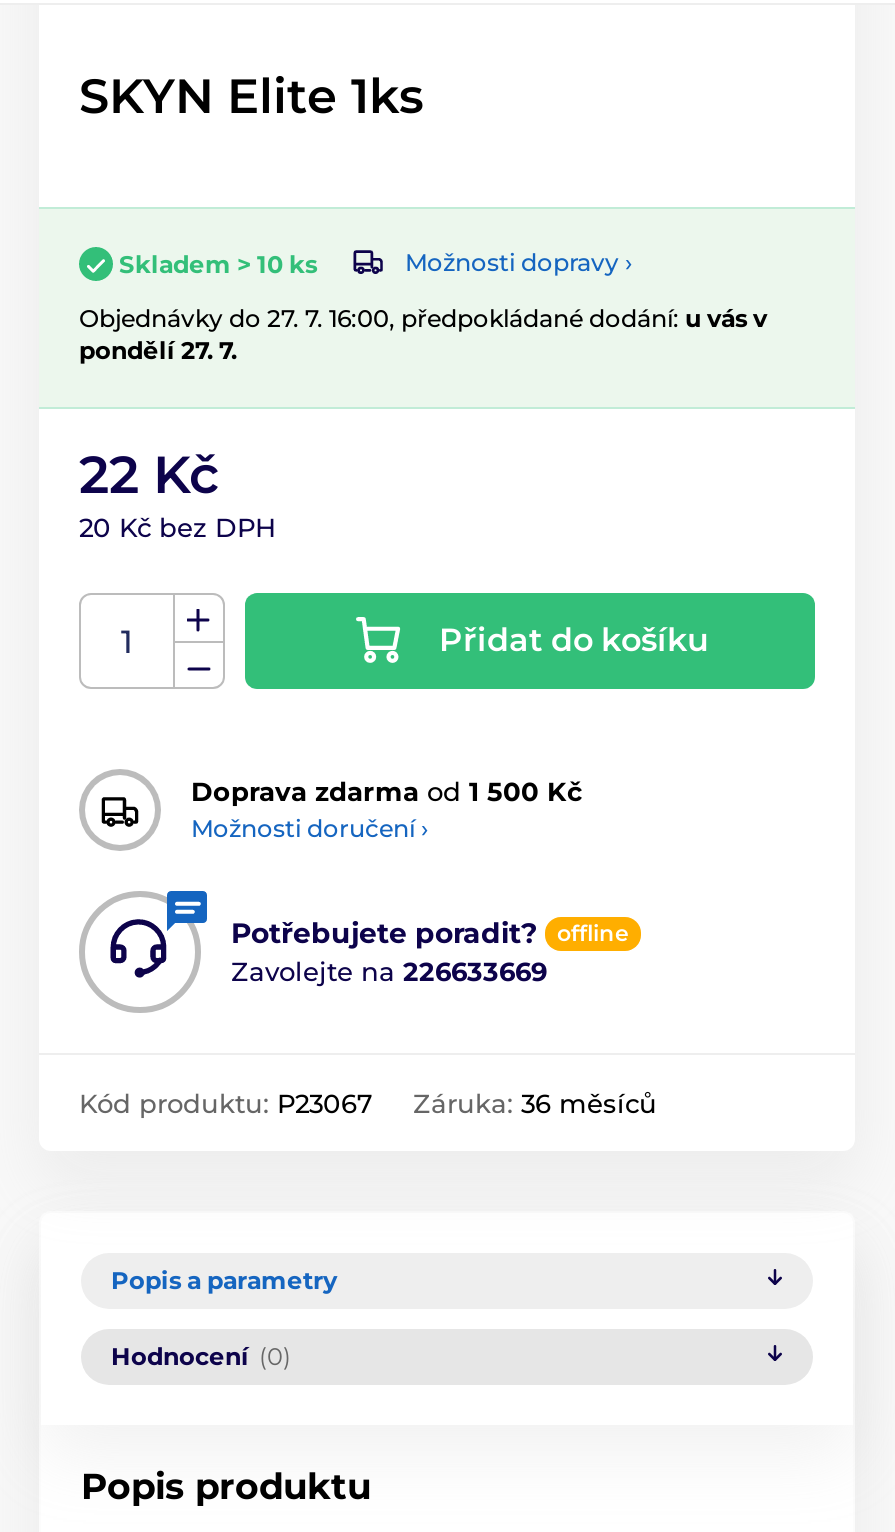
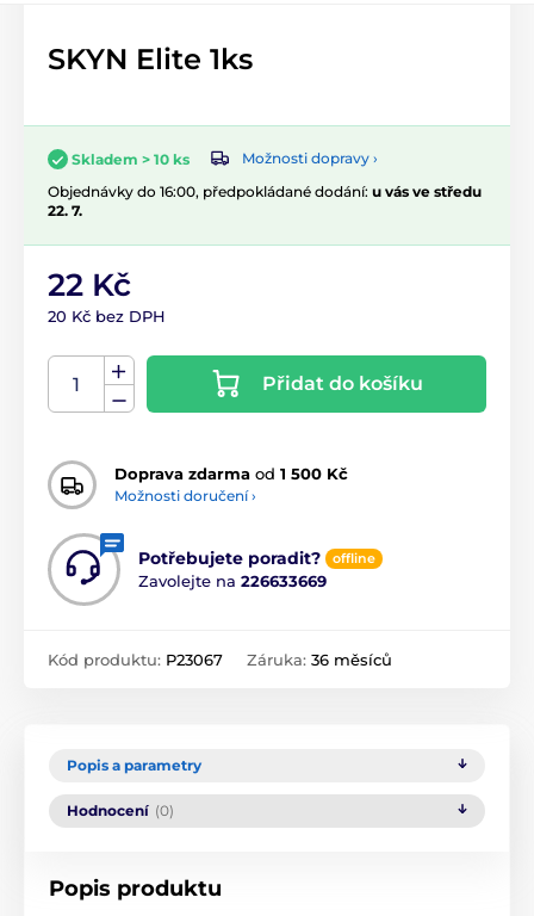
[79,303,767,365] Objednávky do 27. 7. 16:00, předpokládané dodání: u vás v | pondělí 27. 7. -> [48,182,482,219] Objednávky do 16:00, předpokládané dodání: u vás ve středu | 22. 7.

